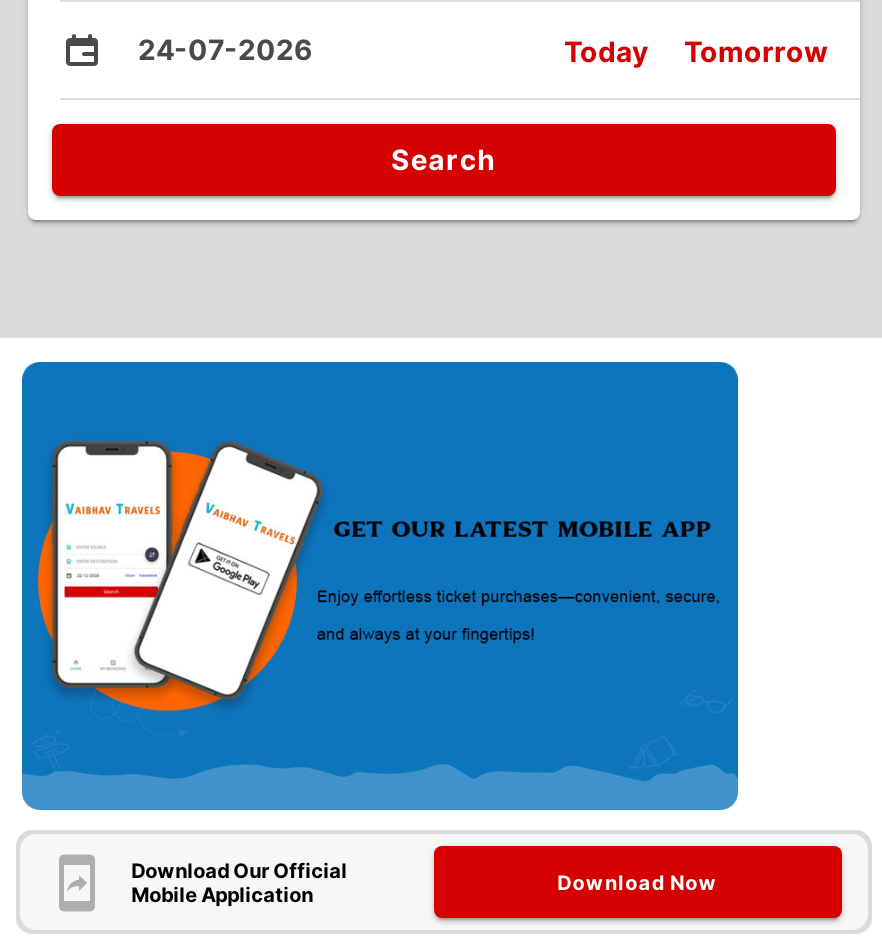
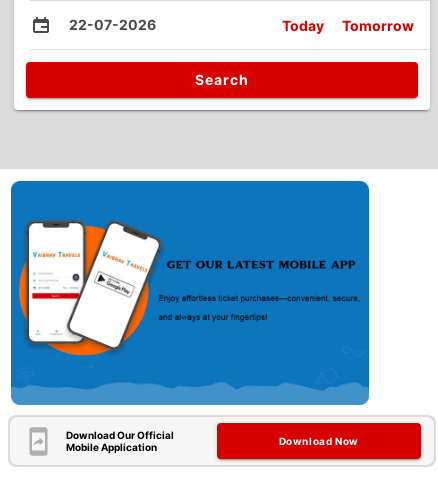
[138,32,312,66] 24-07-2026 -> [69,16,156,33] 22-07-2026

